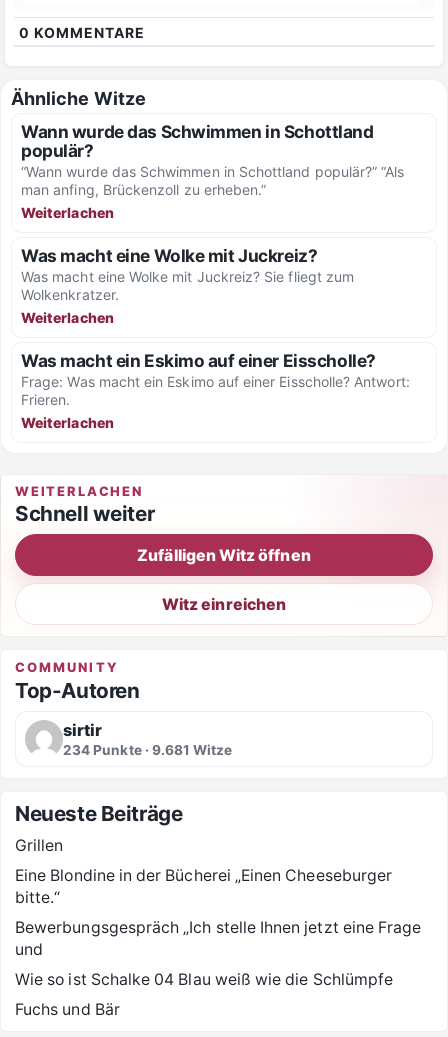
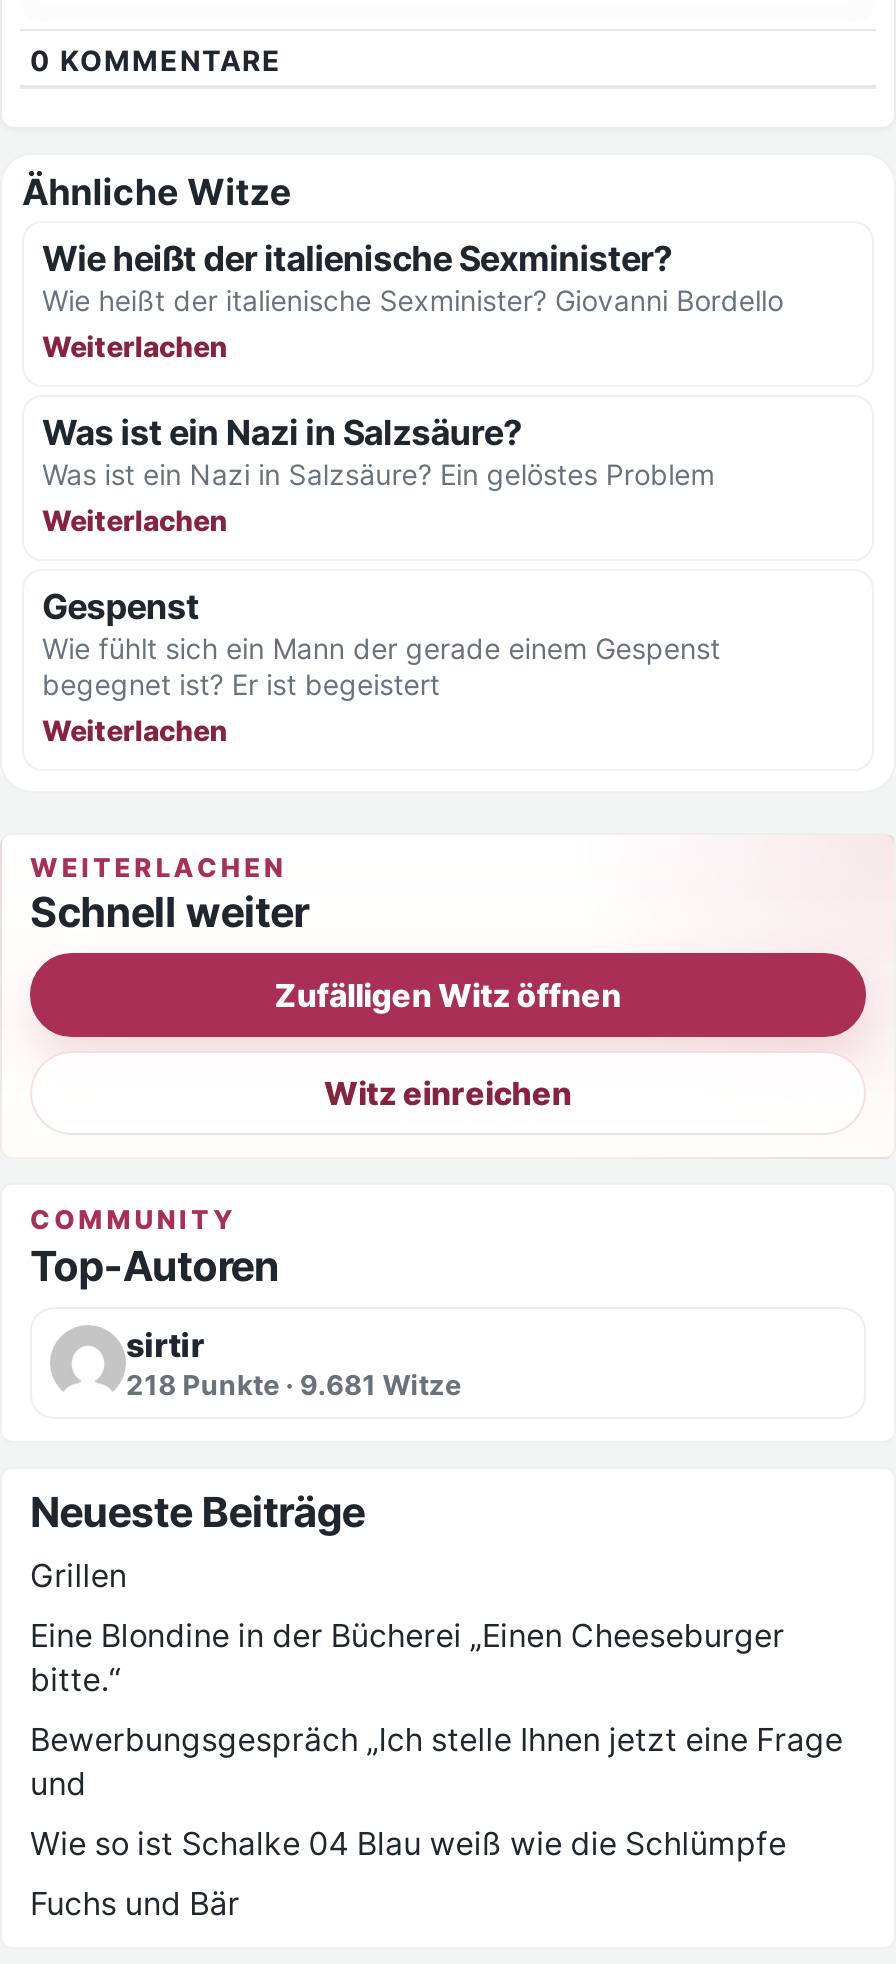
[21,121,404,198] Wann wurde das Schwimmen in Schottland | populär? | “Wann wurde das Schwimmen in Schottland populär?” “Als | man anfing, Brückenzoll zu erheben.” -> [42,238,783,318] Wie heißt der italienische Sexminister? | Wie heißt der italienische Sexminister? Giovanni Bordello
[21,245,354,303] Was macht eine Wolke mit Juckreiz? | Was macht eine Wolke mit Juckreiz? Sie fliegt zum | Wolkenkratzer. -> [42,412,714,492] Was ist ein Nazi in Salzsäure? | Was ist ein Nazi in Salzsäure? Ein gelöstes Problem
[21,350,410,408] Was macht ein Eskimo auf einer Eisscholle? | Frage: Was macht ein Eskimo auf einer Eisscholle? Antwort: | Frieren. -> [42,586,720,702] Gespenst | Wie fühlt sich ein Mann der gerade einem Gespenst | begegnet ist? Er ist begeistert
[63,742,232,758] 234 Punkte · 9.681 Witze -> [126,1369,461,1401] 218 Punkte · 9.681 Witze

